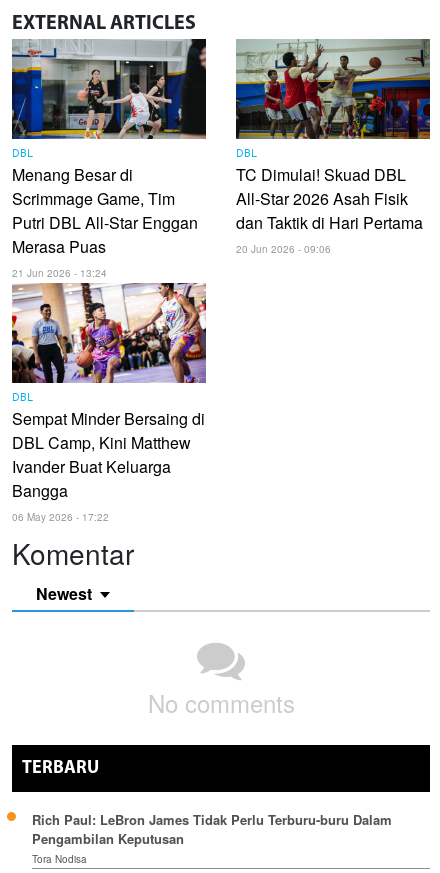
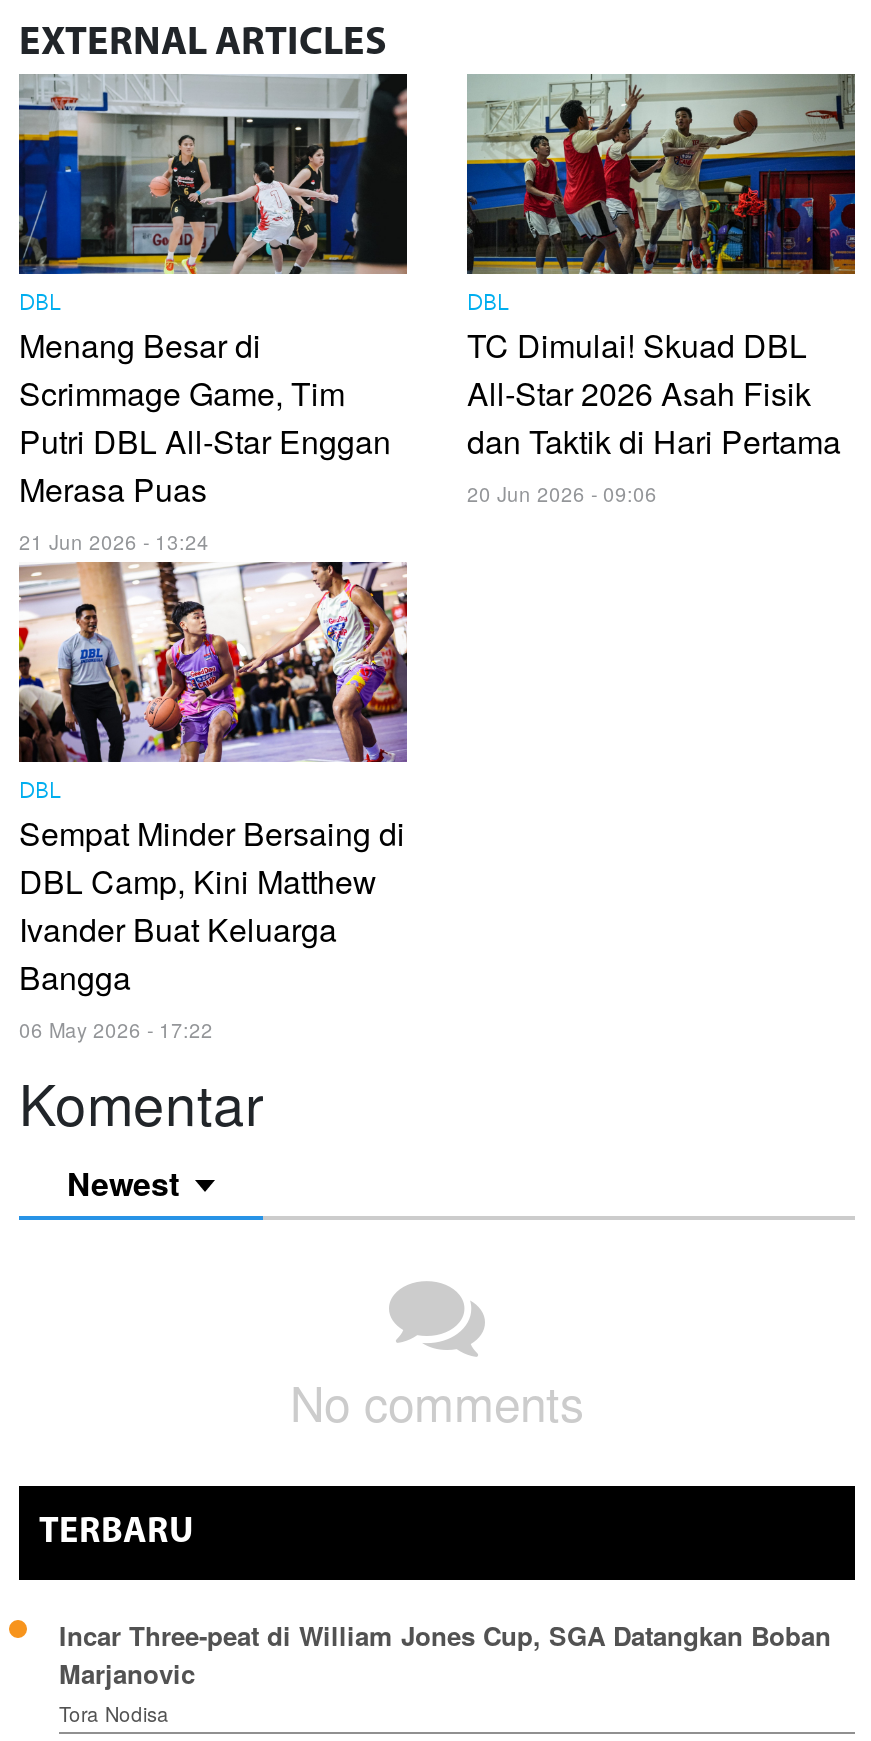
[32,810,392,848] Rich Paul: LeBron James Tidak Perlu Terburu-buru Dalam | Pengambilan Keputusan -> [59,1616,831,1692] Incar Three-peat di William Jones Cup, SGA Datangkan Boban | Marjanovic

